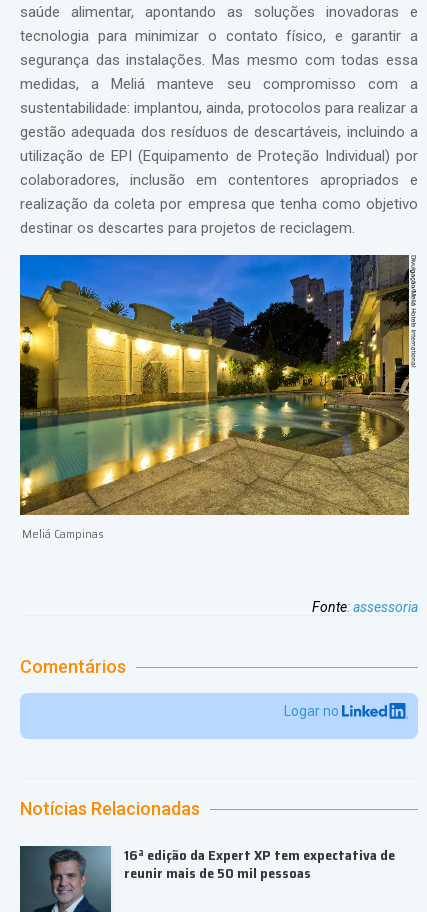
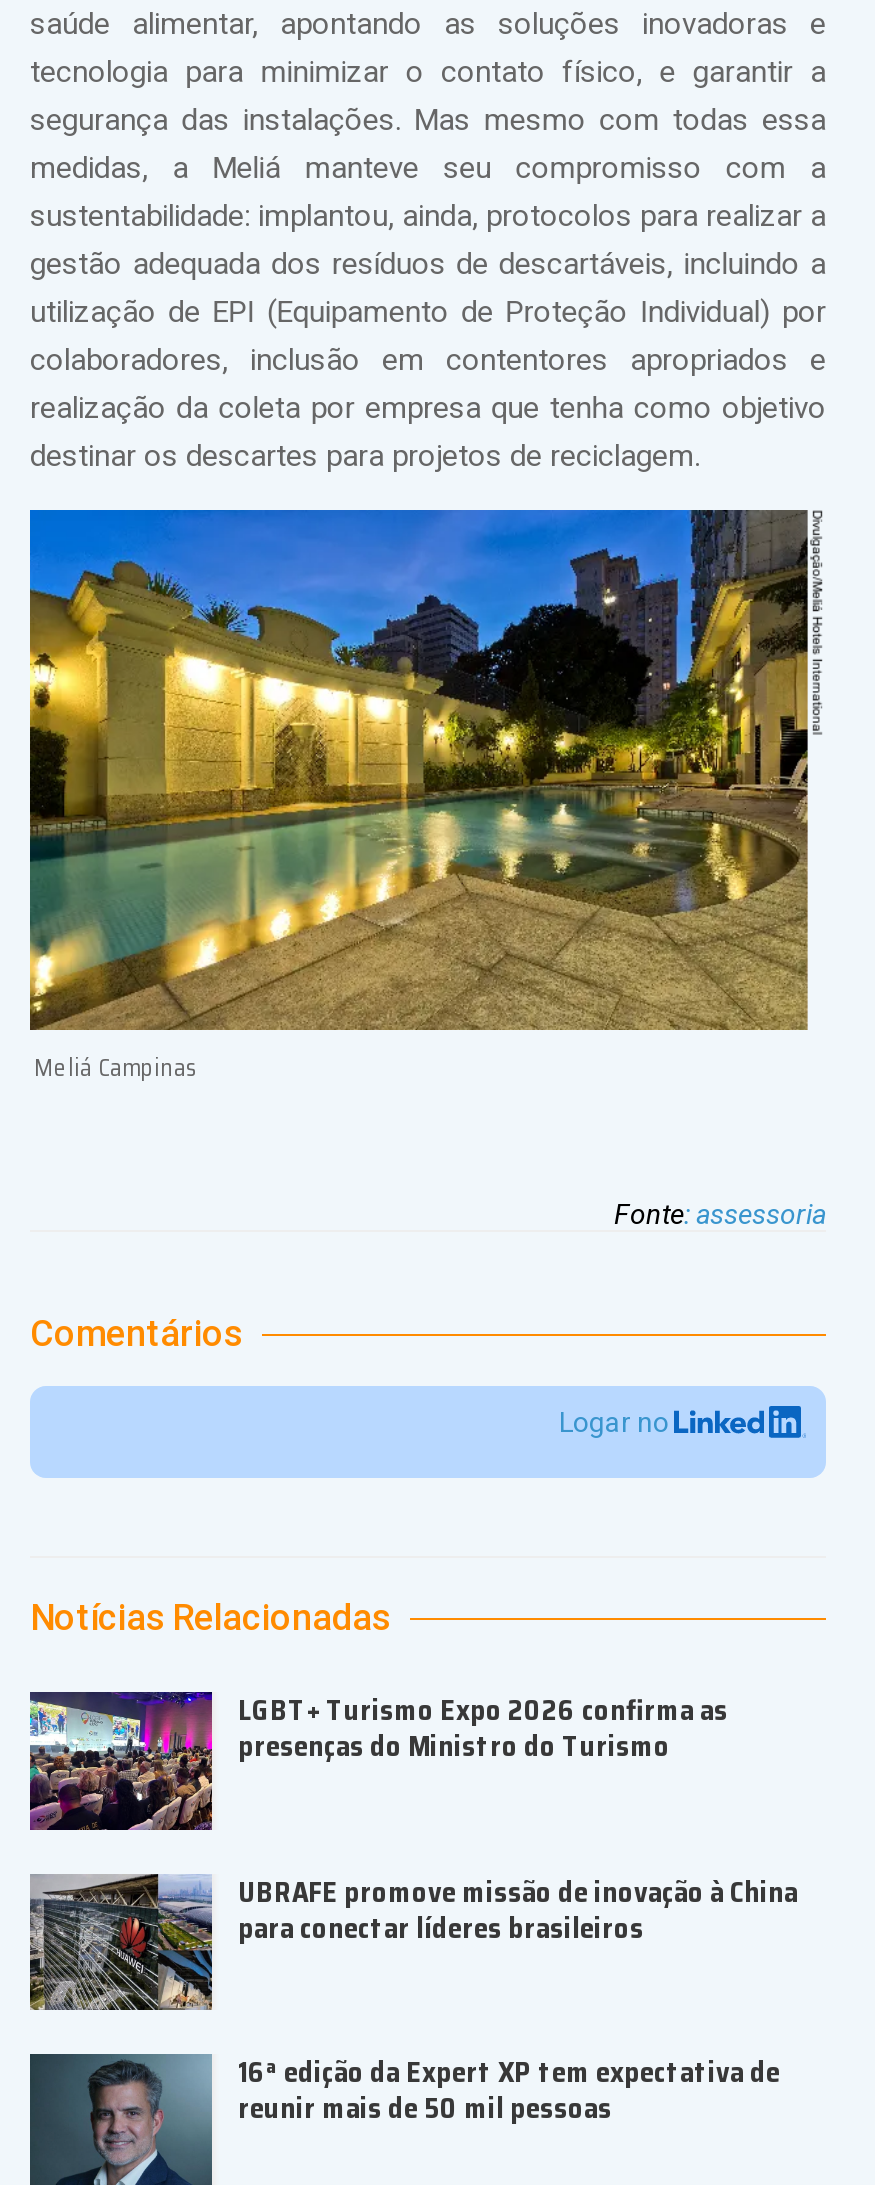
none -> [28,1689,798,1949] [image] | LGBT+ Turismo Expo 2026 confirma as | presenças do Ministro do Turismo | UBRAFE promove missão de inovação à China | para conectar líderes brasileiros
none -> [28,1870,212,2012] [image]

